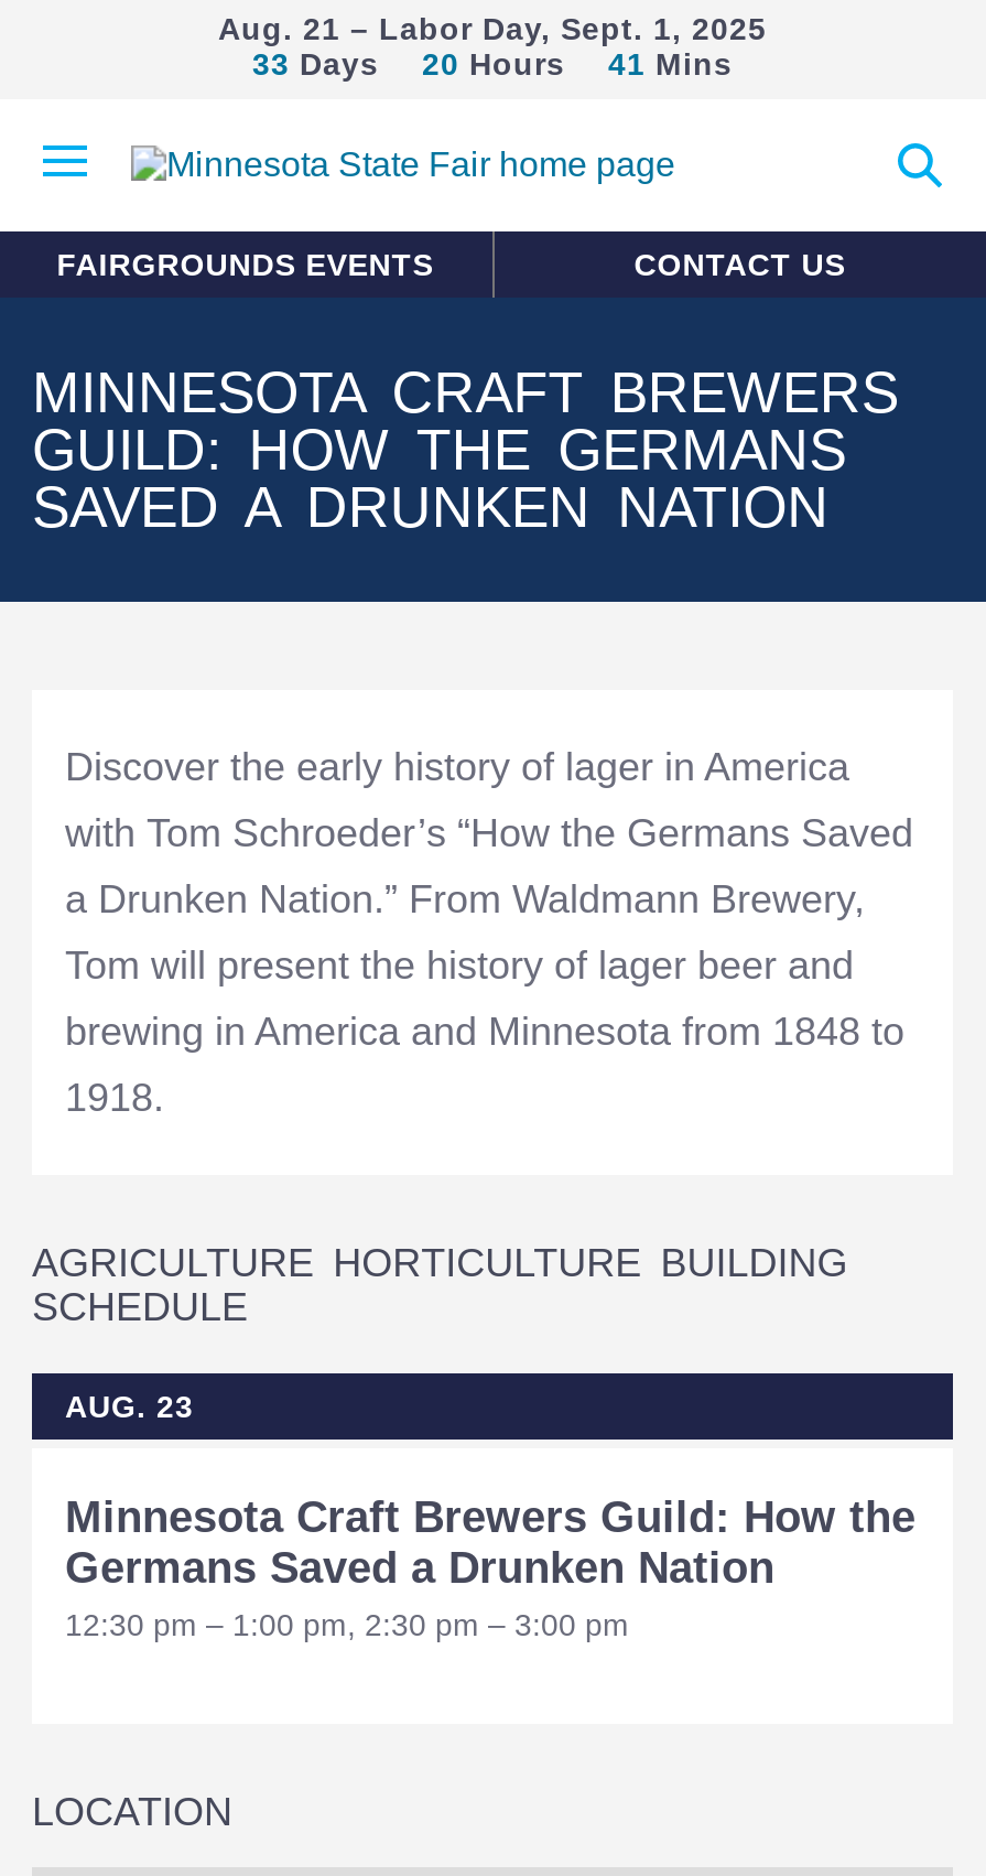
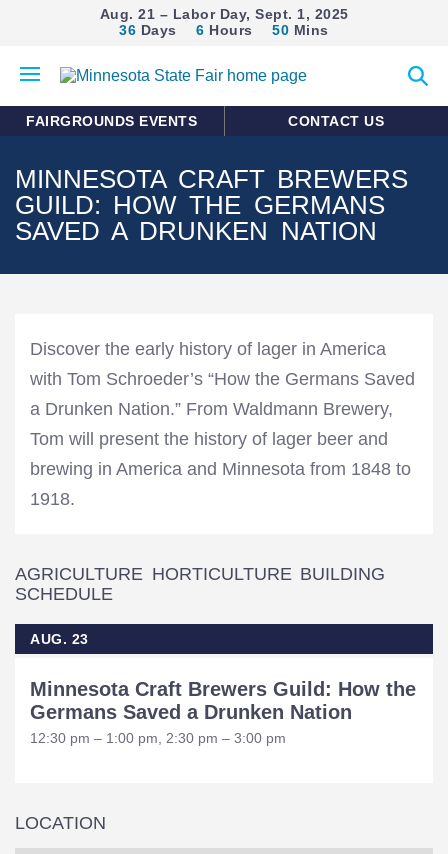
[252,46,389,82] 33 Days -> [119,22,181,38] 36 Days
[422,46,575,82] 20 Hours -> [196,22,257,38] 6 Hours
[608,46,733,82] 41 Mins -> [272,22,329,38] 50 Mins

